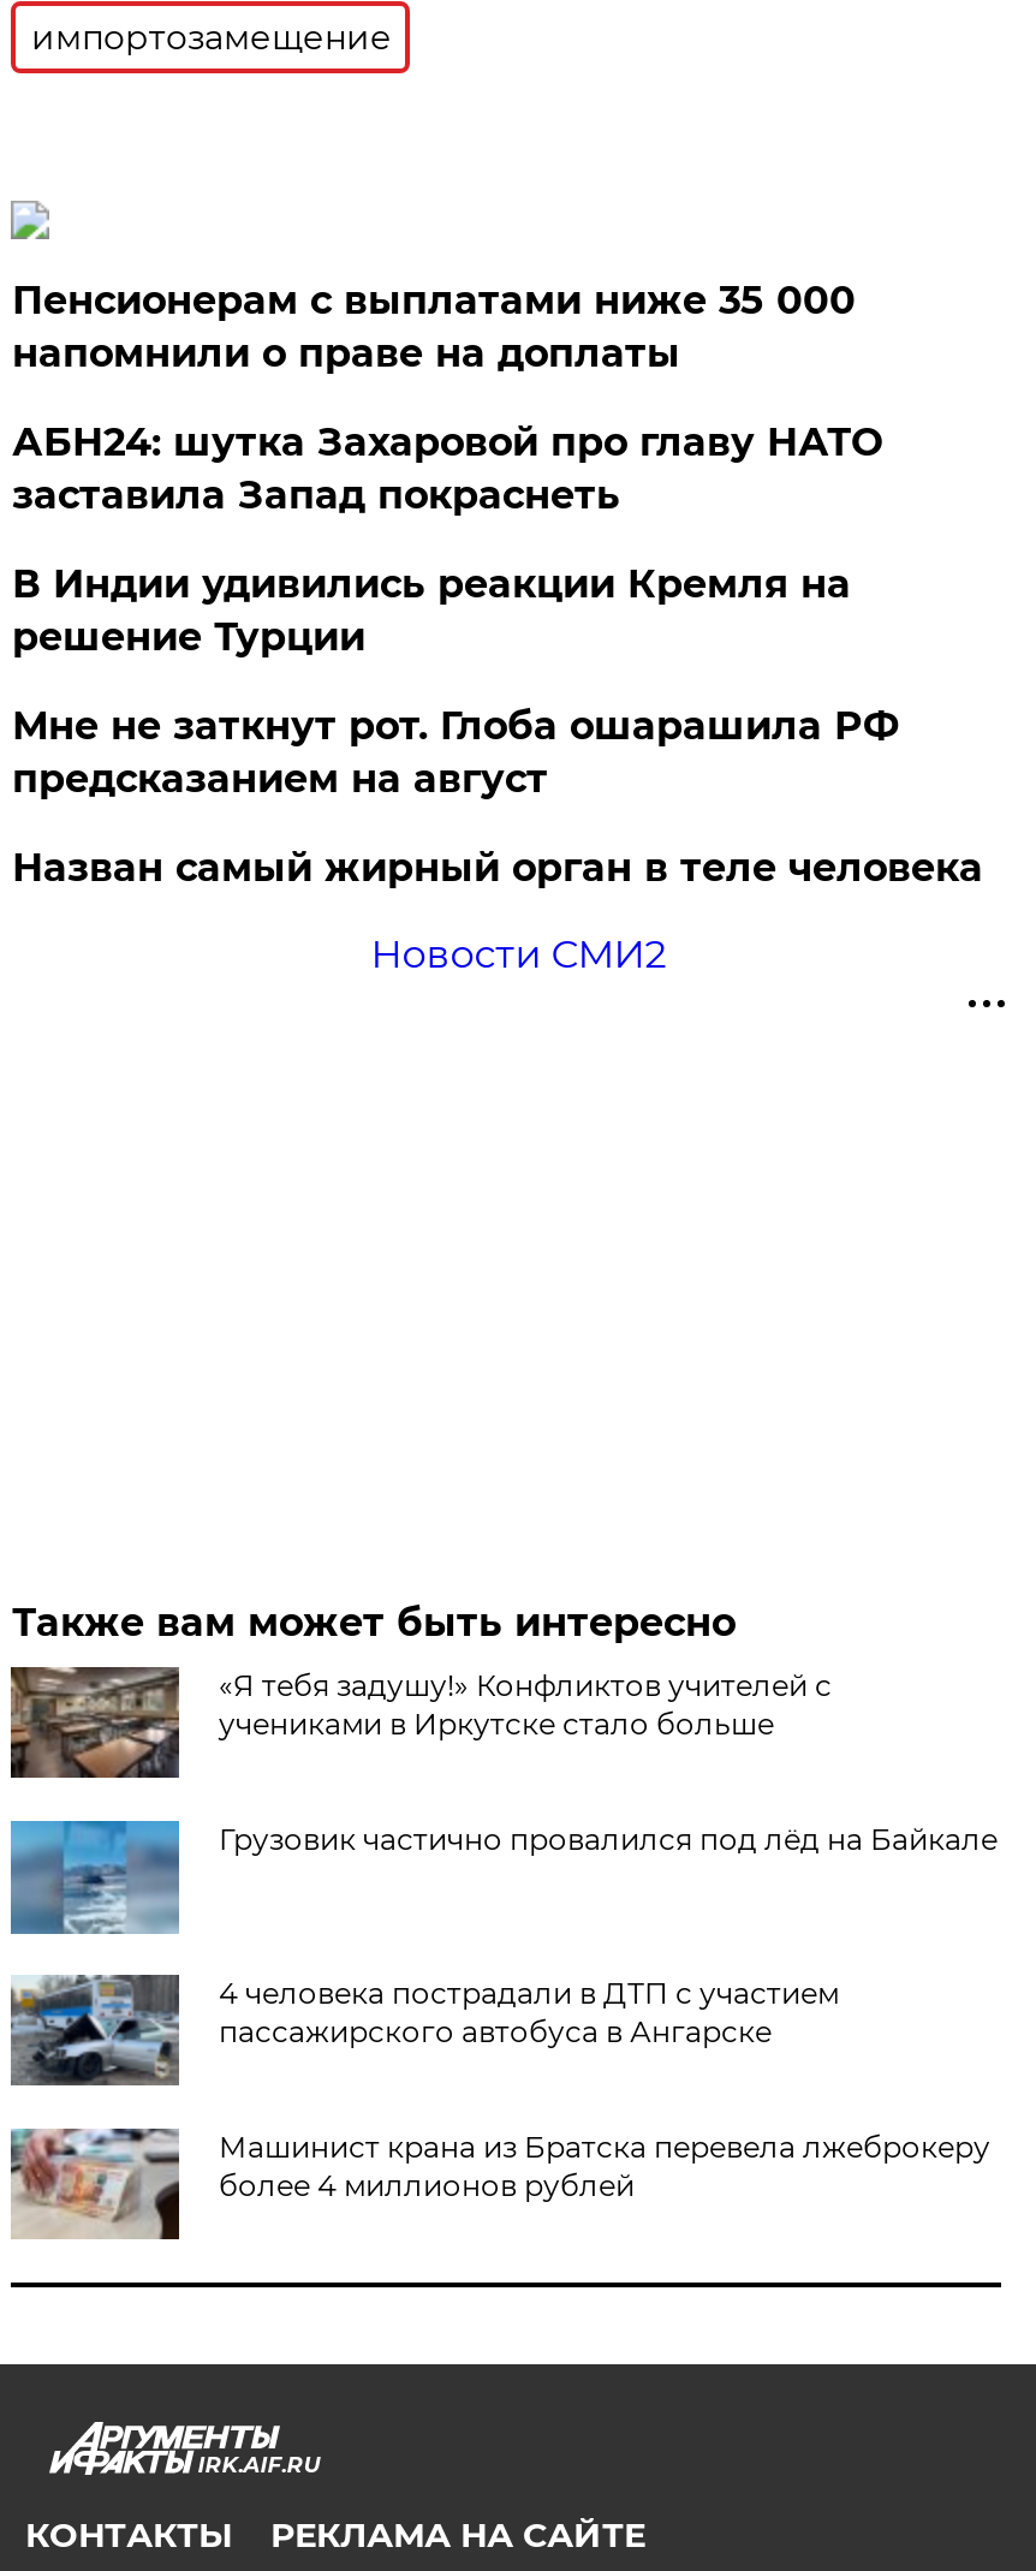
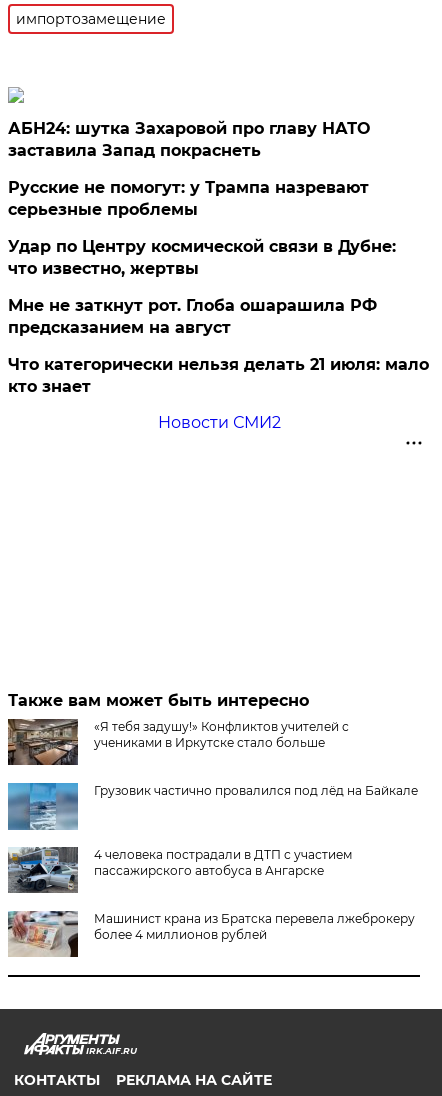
[12,278,855,376] Пенсионерам с выплатами ниже 35 000 | напомнили о праве на доплаты -> none
moved [12,419,882,518] -> [8,119,370,160]: АБН24: шутка Захаровой про главу НАТО | заставила Запад покраснеть
[12,561,851,660] В Индии удивились реакции Кремля на | решение Турции -> [8,178,396,278] Русские не помогут: у Трампа назревают | серьезные проблемы | Удар по Центру космической связи в Дубне: | что известно, жертвы
[12,845,983,891] Назван самый жирный орган в теле человека -> [8,355,429,396] Что категорически нельзя делать 21 июля: мало | кто знает

